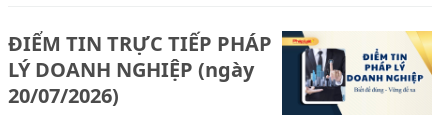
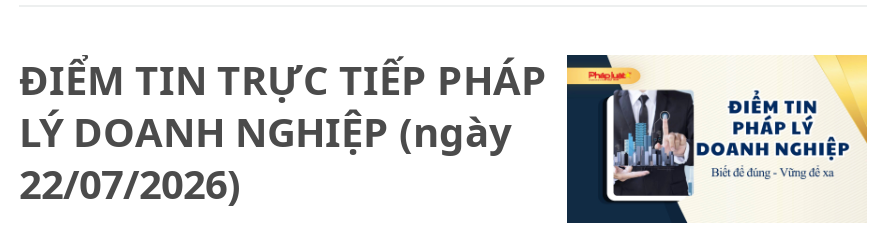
[8,81,119,108] 20/07/2026) -> [19,156,241,210] 22/07/2026)

